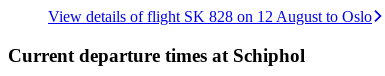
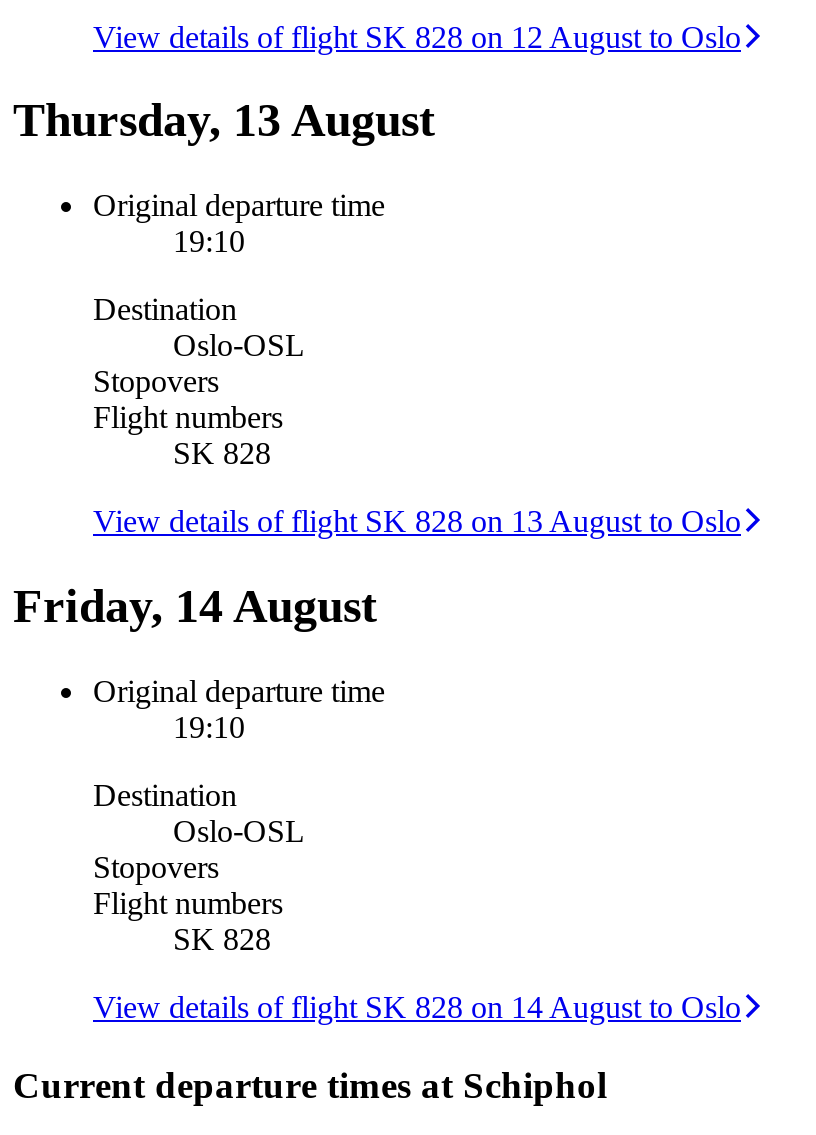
none -> [13,95,741,1025] Thursday, 13 August | Original departure time | 19:10 | Destination | Oslo-OSL | Stopovers | Flight numbers | SK 828 | View details of flight SK 828 on 13 August to Oslo | Friday, 14 August | Original departure time | 19:10 | Destination | Oslo-OSL | Stopovers | Flight numbers | SK 828 | View details of flight SK 828 on 14 August to Oslo

